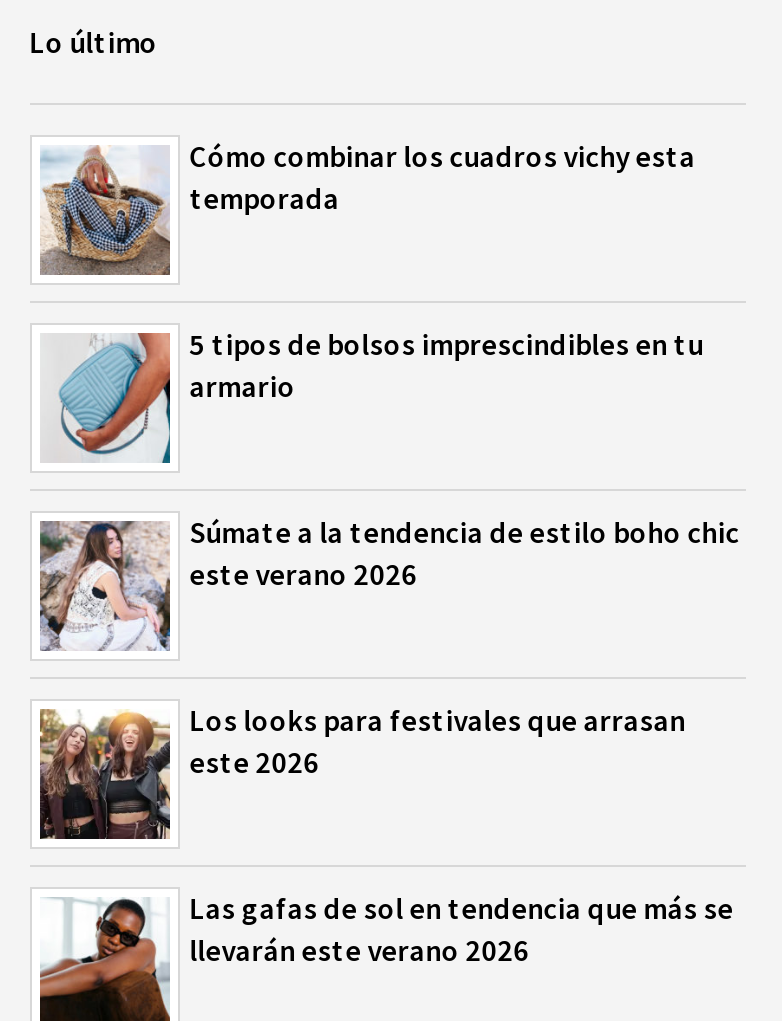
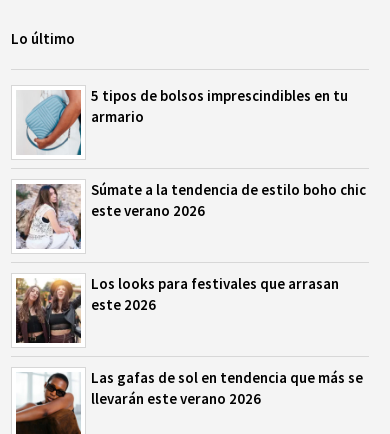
[40,137,696,277] [image] | Cómo combinar los cuadros vichy esta | temporada -> none

